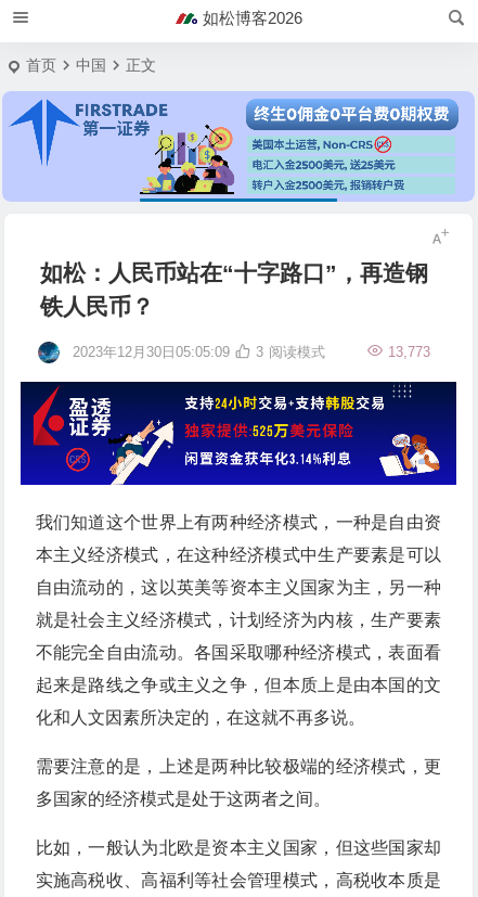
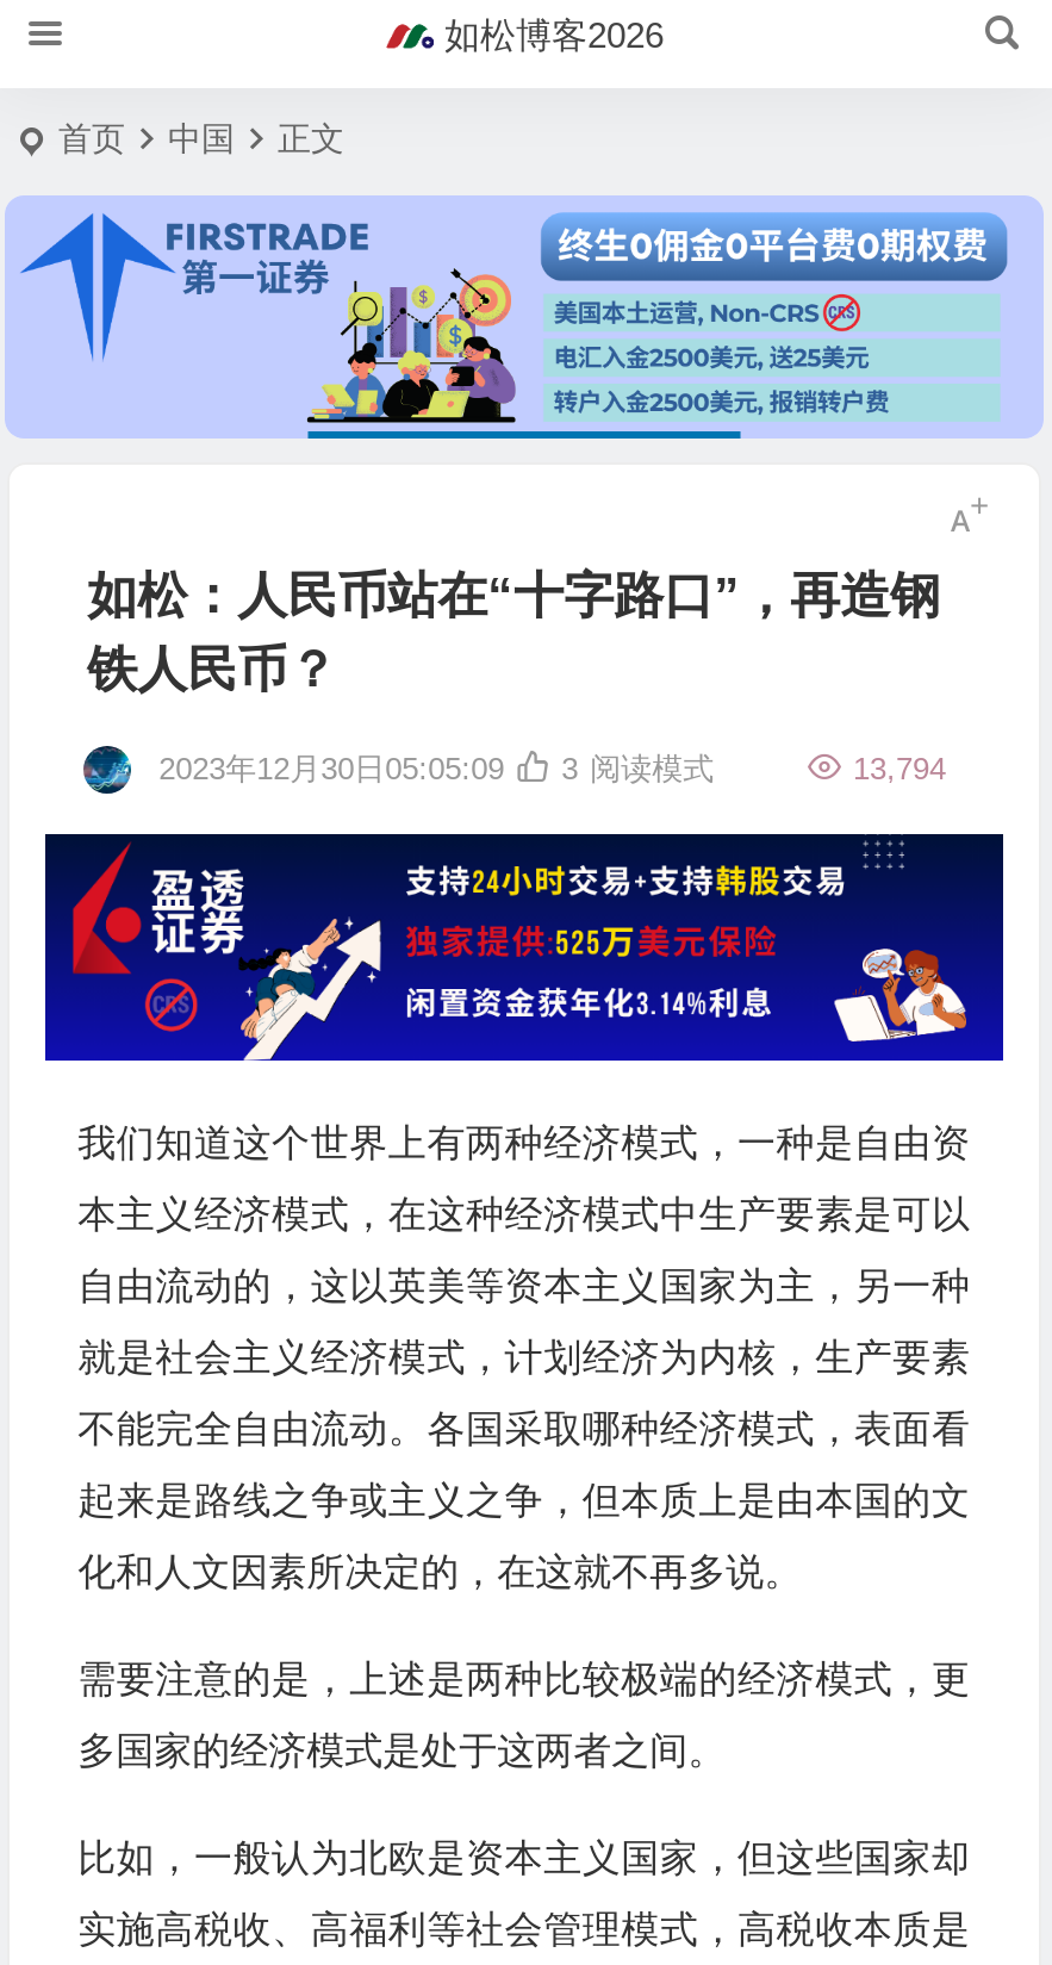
[388,344,430,361] 13,773 -> [853,752,946,787] 13,794

